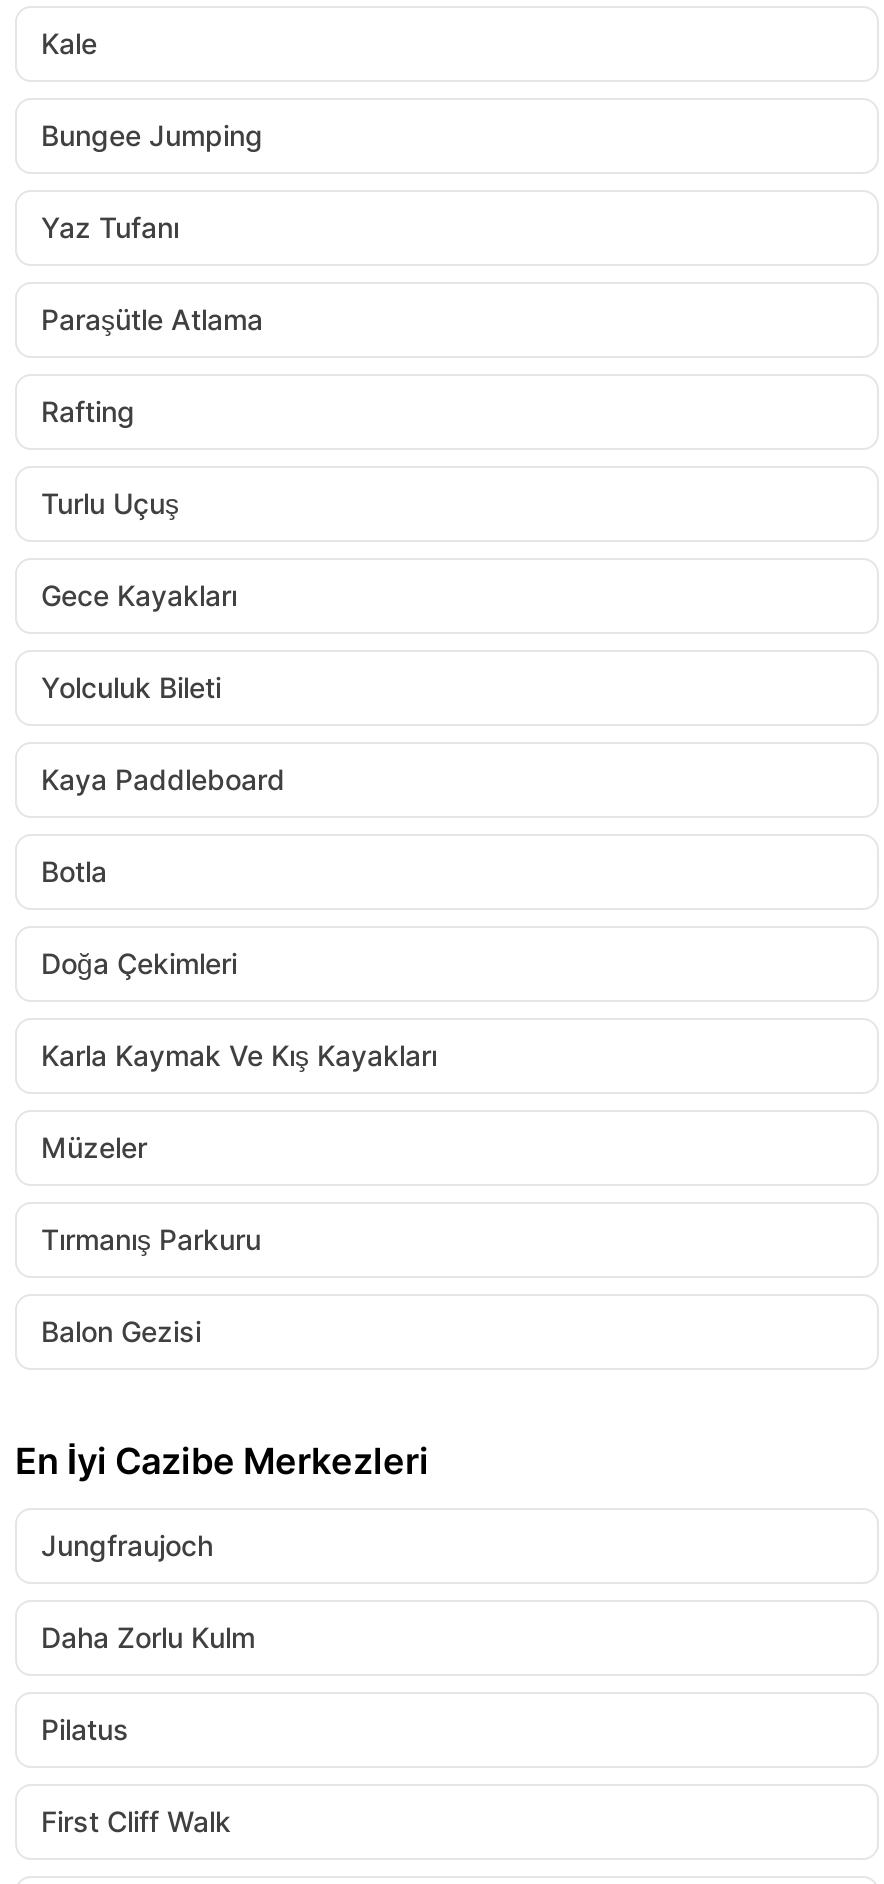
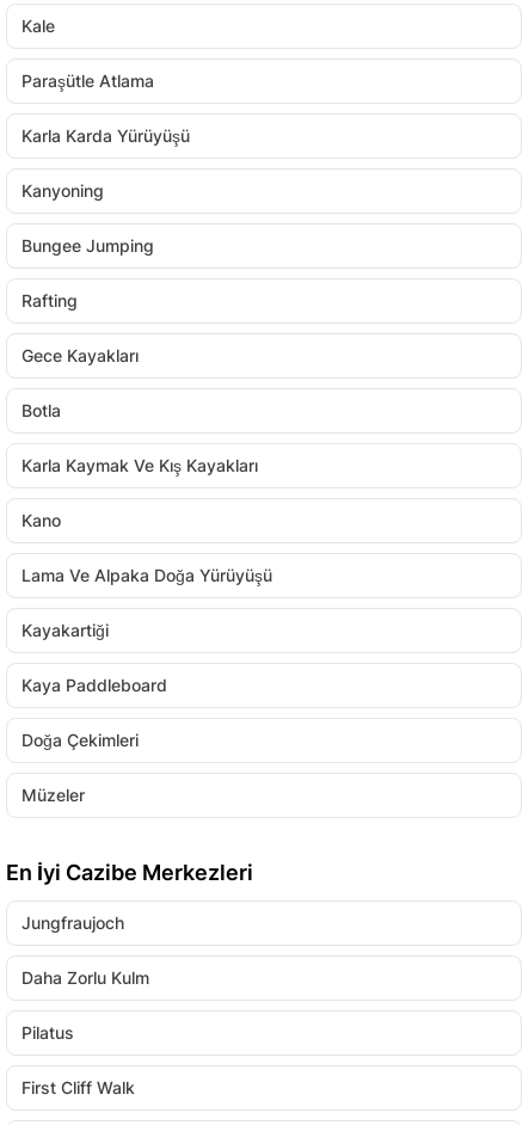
moved [41,118,263,152] -> [21,235,154,256]: Bungee Jumping
[41,210,179,244] Yaz Tufanı -> none
moved [41,302,263,336] -> [21,70,154,91]: Paraşütle Atlama
none -> [21,125,190,201] Karla Karda Yürüyüşü | Kanyoning
moved [41,394,135,428] -> [21,290,78,311]: Rafting
[41,486,179,520] Turlu Uçuş -> none
[41,670,221,704] Yolculuk Bileti -> none
moved [41,762,285,796] -> [21,675,167,695]: Kaya Paddleboard
moved [41,854,107,888] -> [21,400,61,420]: Botla
moved [41,946,237,980] -> [21,730,139,750]: Doğa Çekimleri
moved [41,1038,437,1072] -> [21,455,258,475]: Karla Kaymak Ve Kış Kayakları
none -> [21,510,272,640] Kano | Lama Ve Alpaka Doğa Yürüyüşü | Kayakartiği
moved [41,1130,147,1164] -> [21,785,85,805]: Müzeler
[41,1222,261,1348] Tırmanış Parkuru | Balon Gezisi -> none

